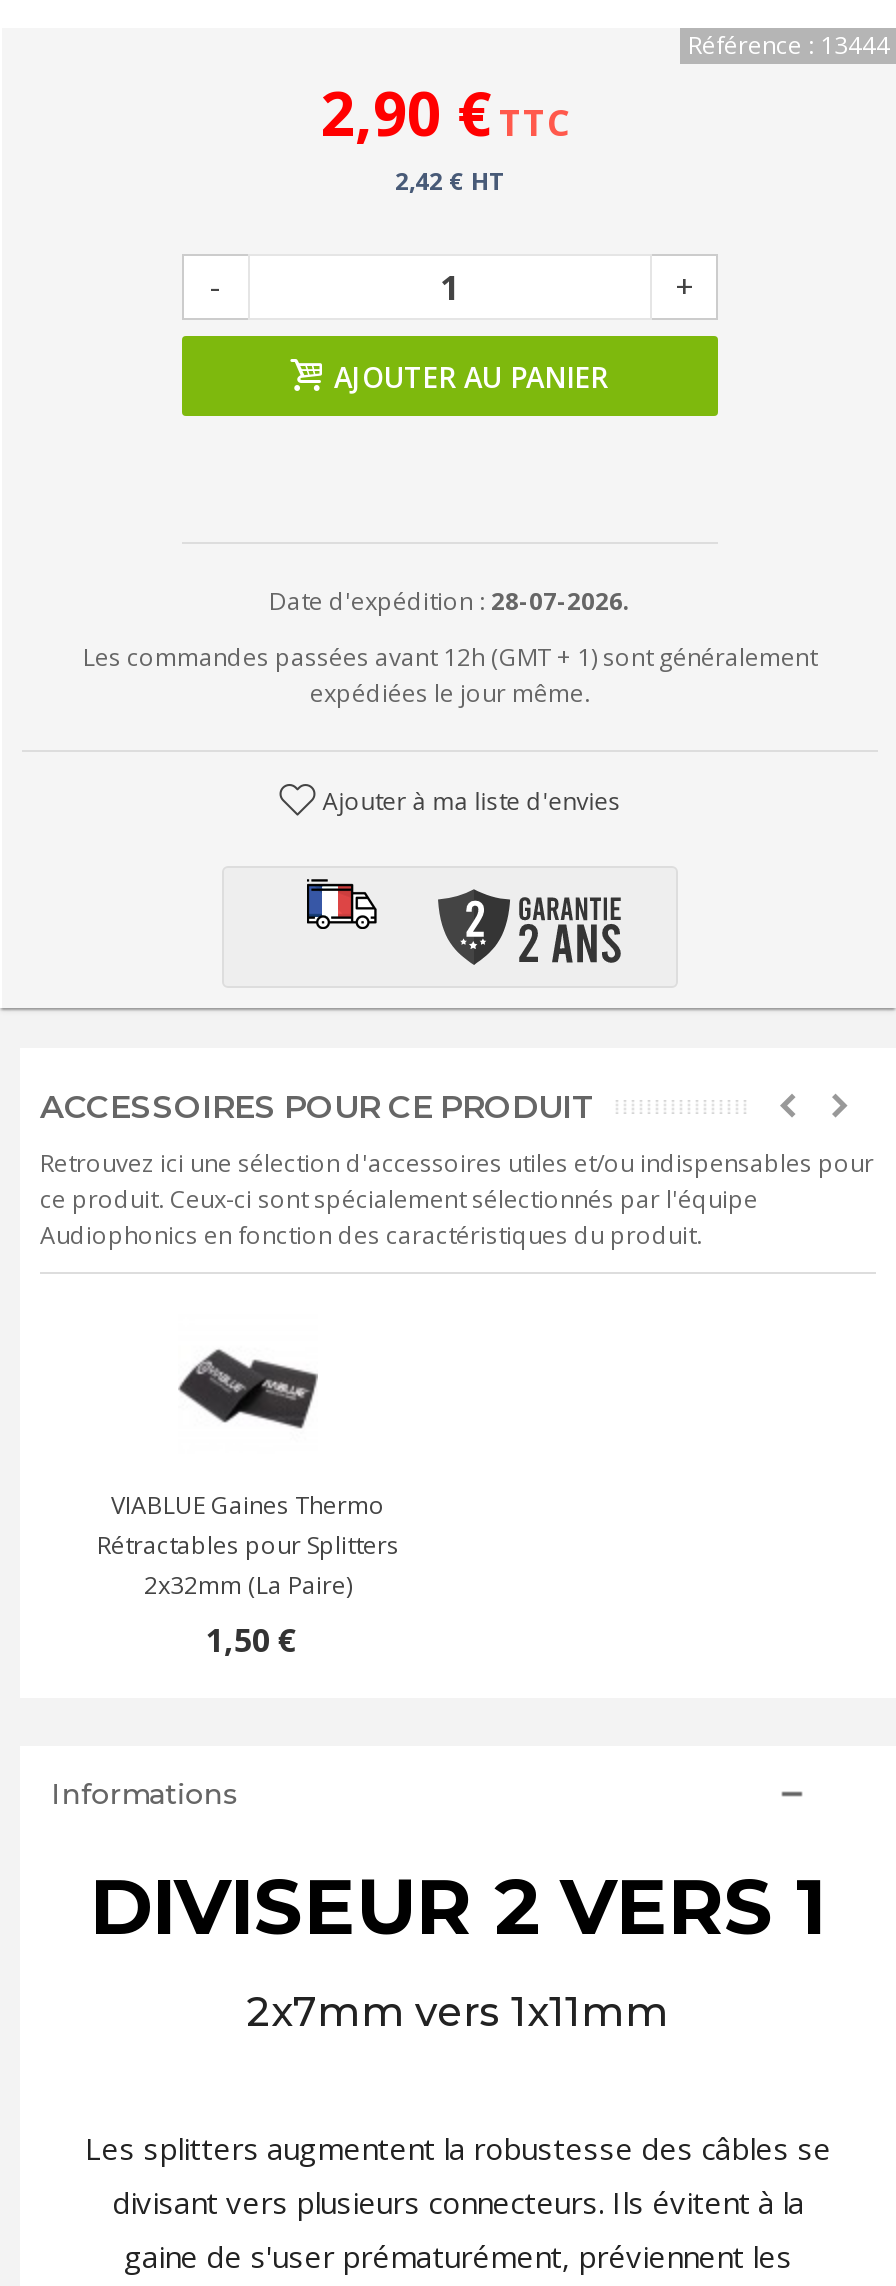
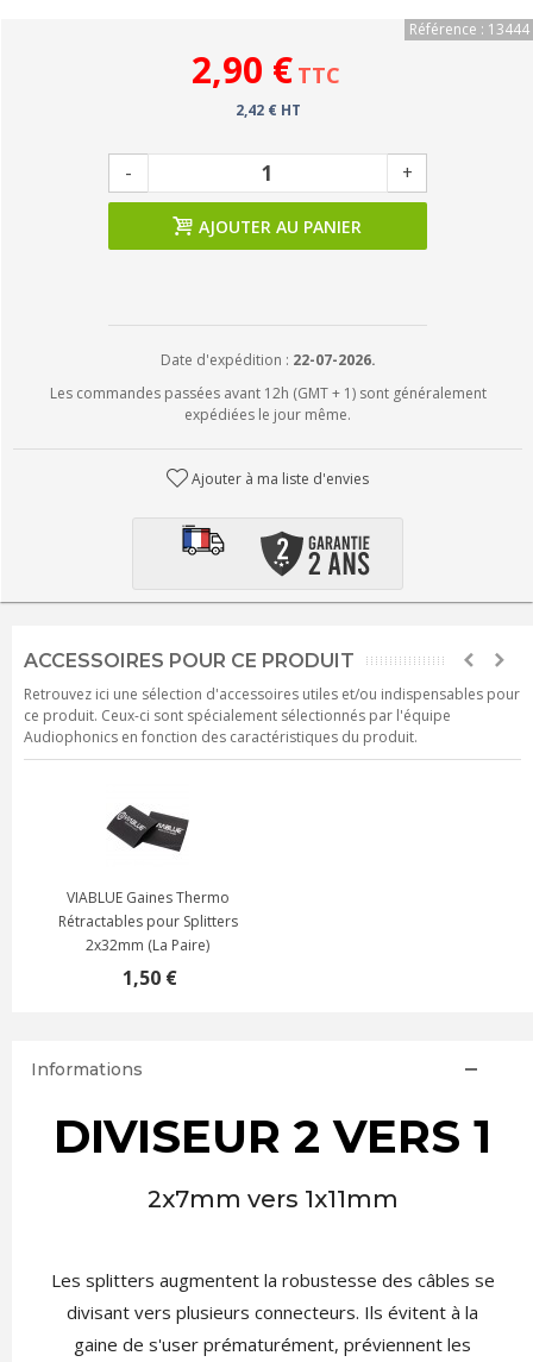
[269,584,631,618] Date d'expédition : 28-07-2026. -> [160,350,375,370] Date d'expédition : 22-07-2026.

